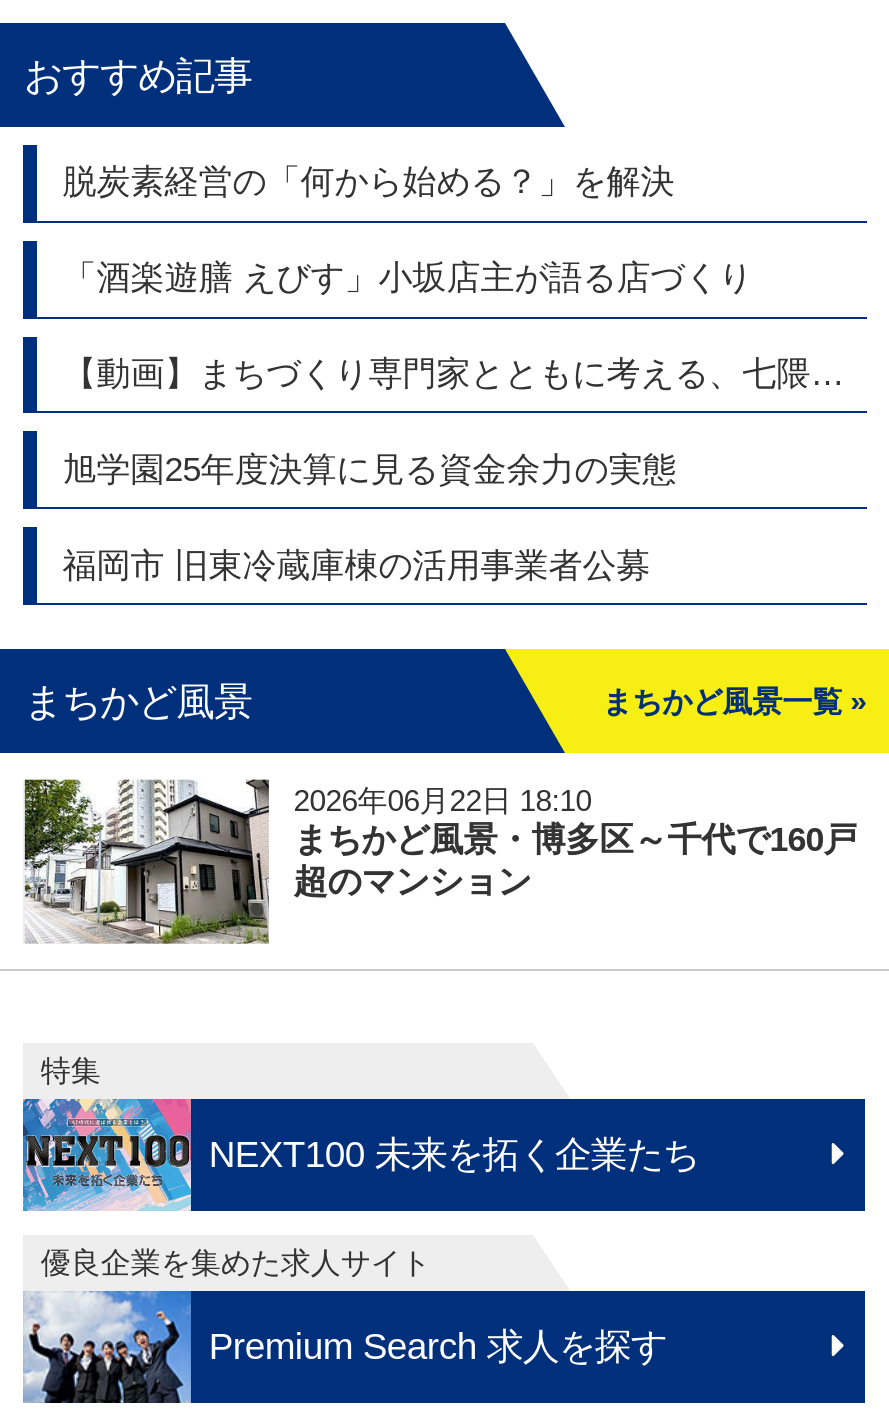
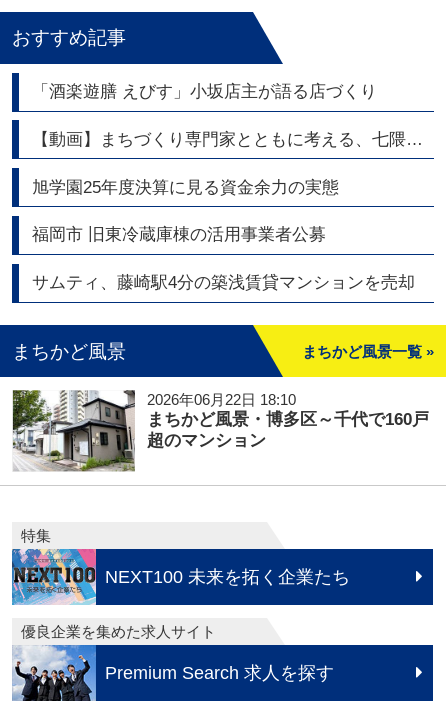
[63,163,675,201] 脱炭素経営の「何から始める？」を解決 -> none
moved [63,259,753,584] -> [32,82,377,244]: 「酒楽遊膳 えびす」小坂店主が語る店づくり | 旭学園25年度決算に見る資金余力の実態 | 福岡市 旧東冷蔵庫棟の活用事業者公募
none -> [32,273,415,292] サムティ、藤崎駅4分の築浅賃貸マンションを売却

